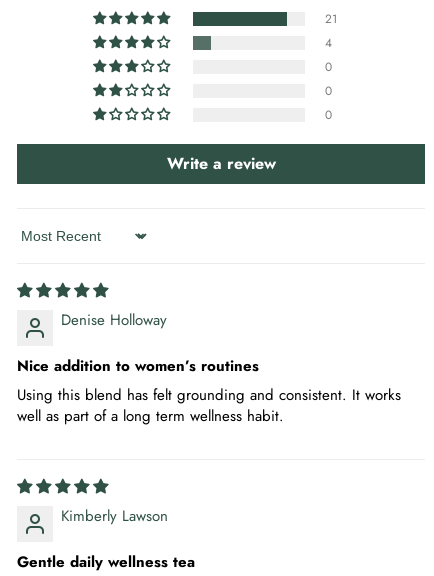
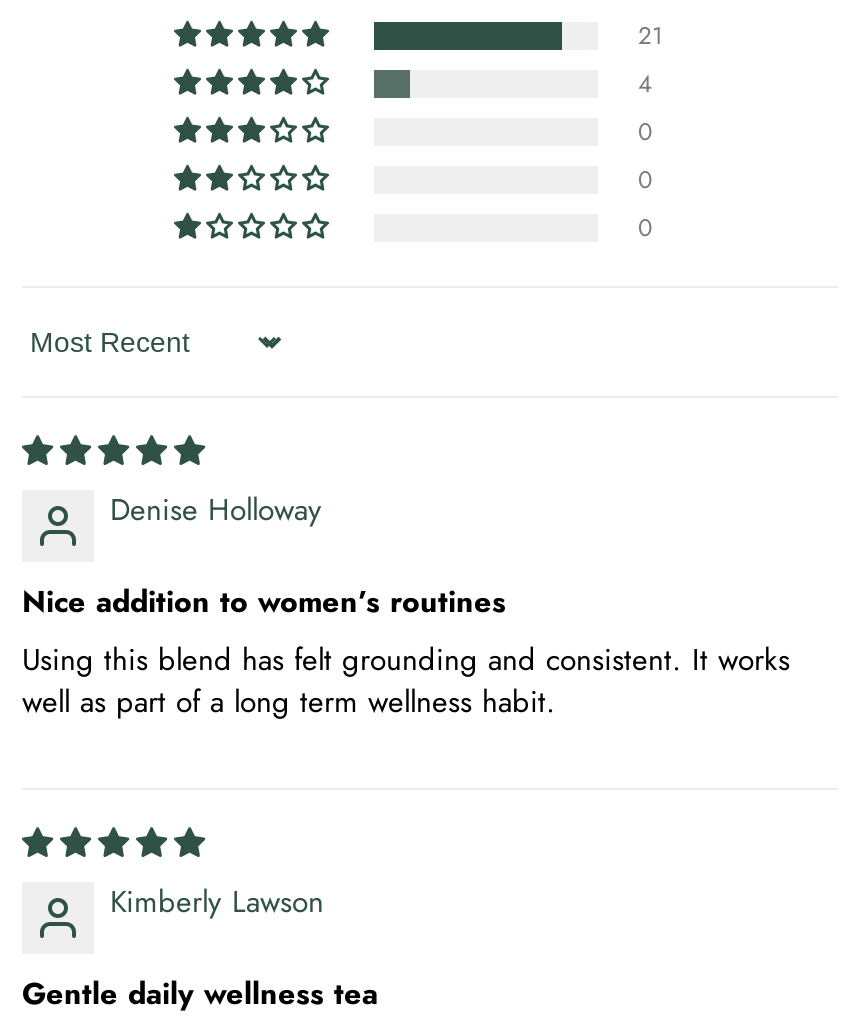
[166,151,275,174] Write a review -> none

